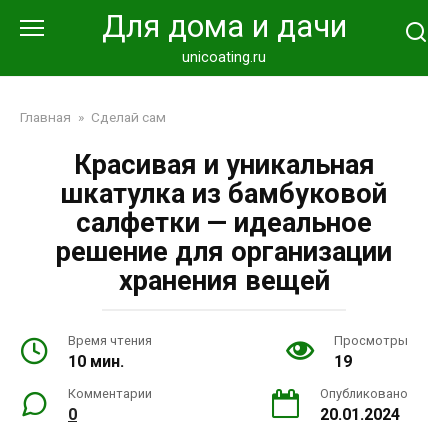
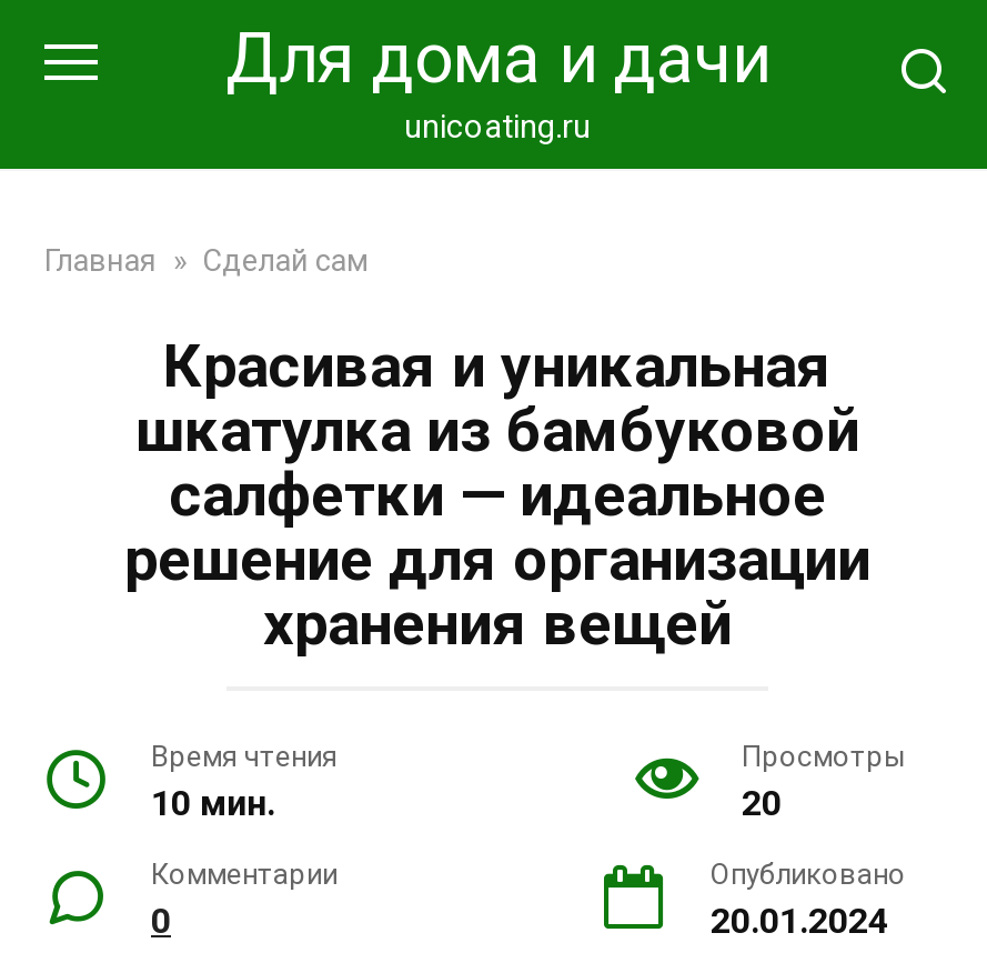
[334,352,352,371] 19 -> [742,782,782,824] 20

